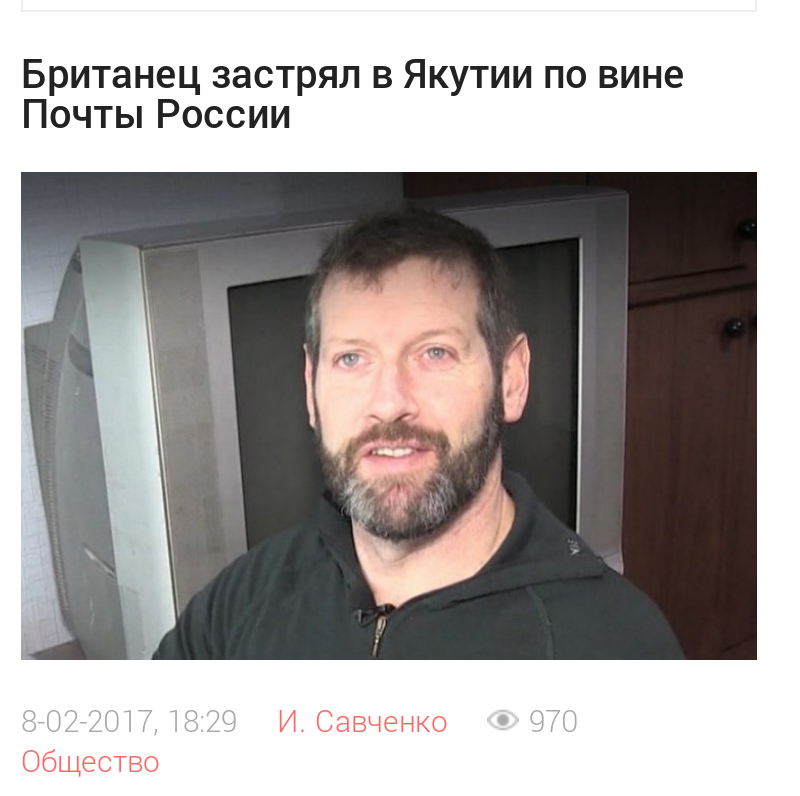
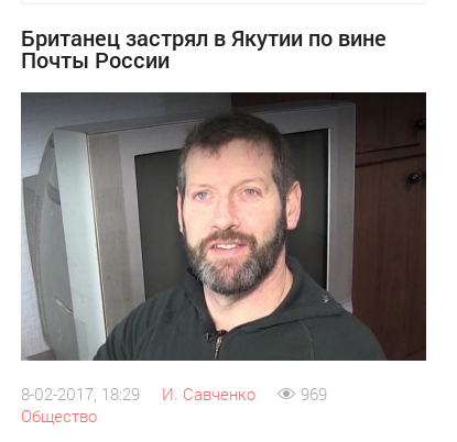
[529,700,579,740] 970 -> [301,382,327,404] 969

